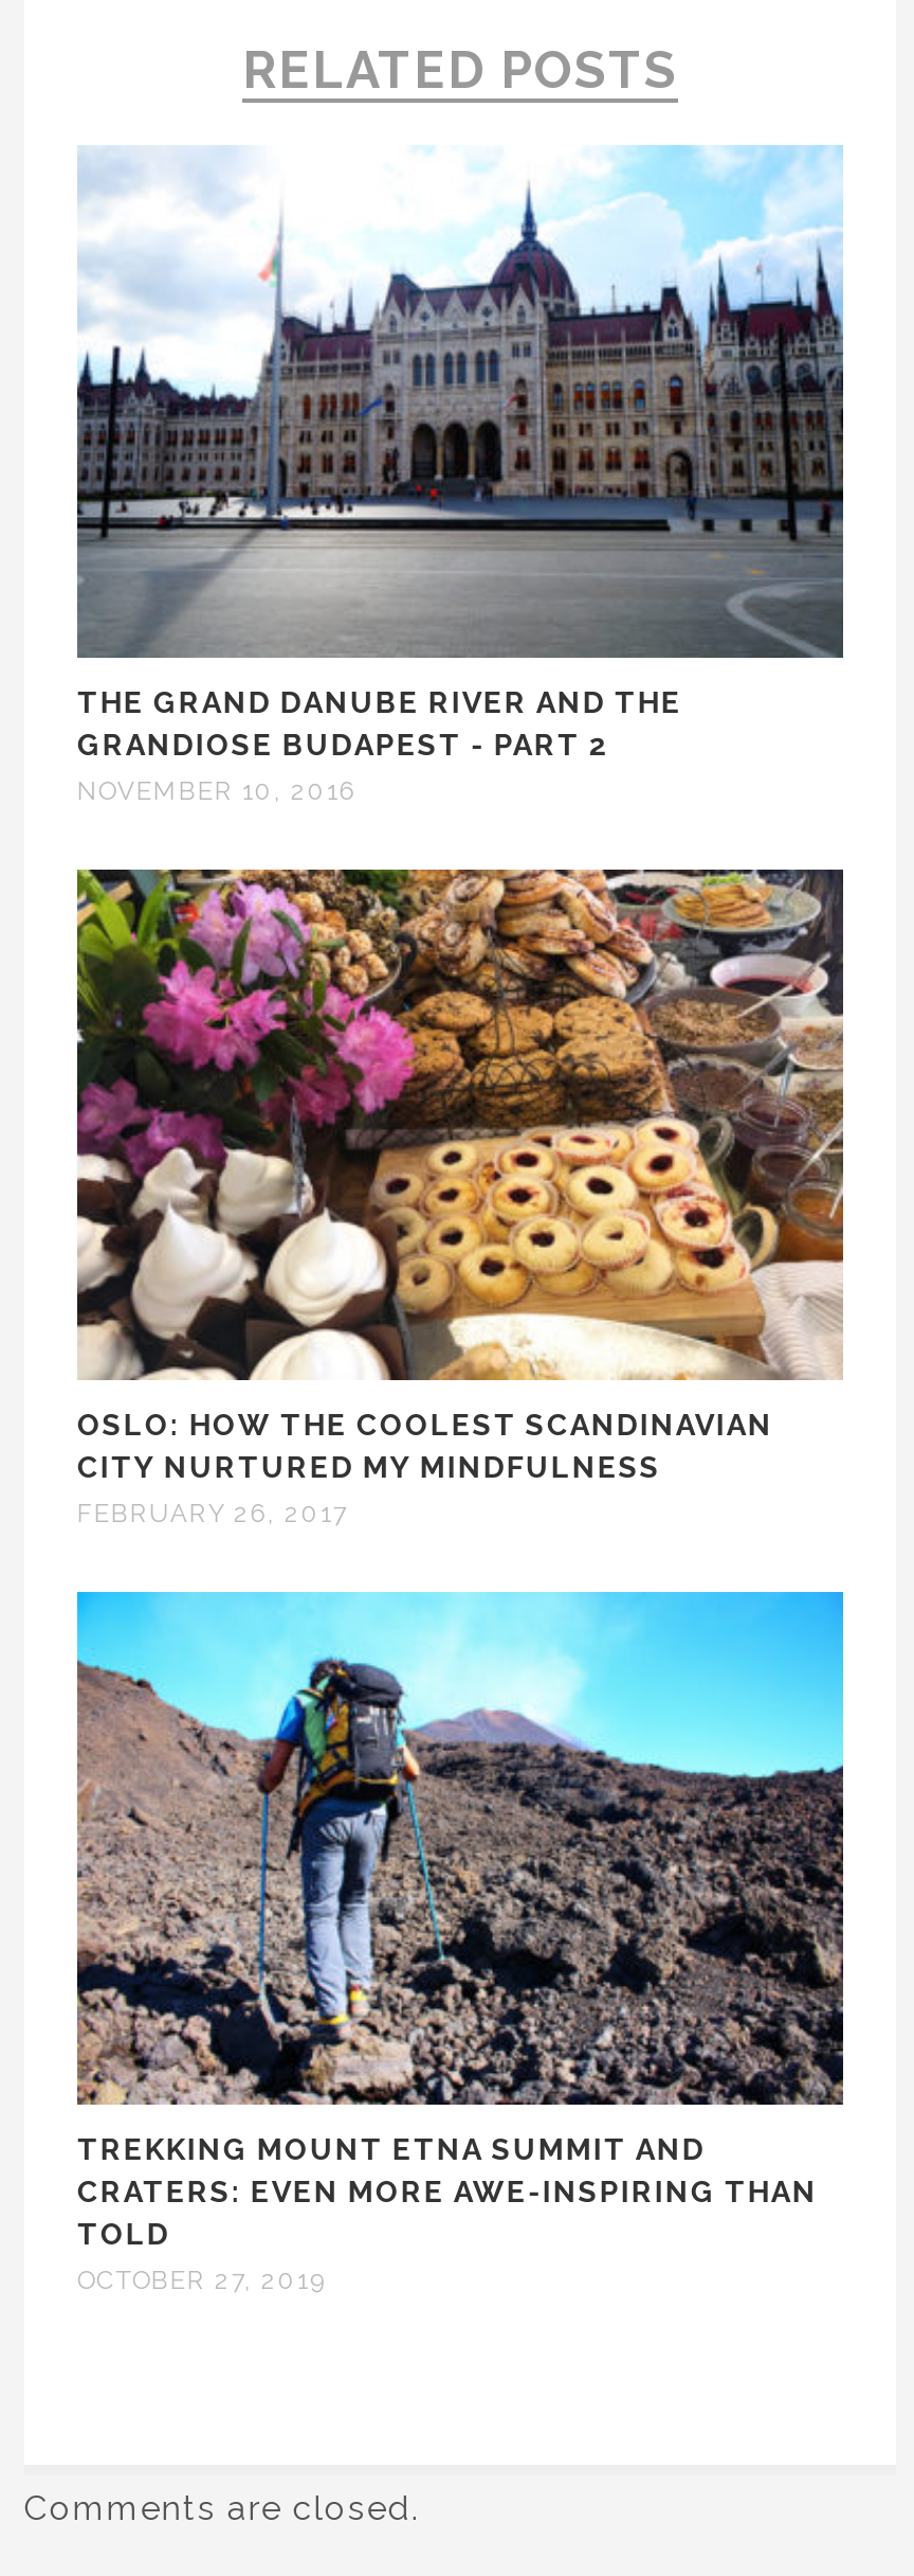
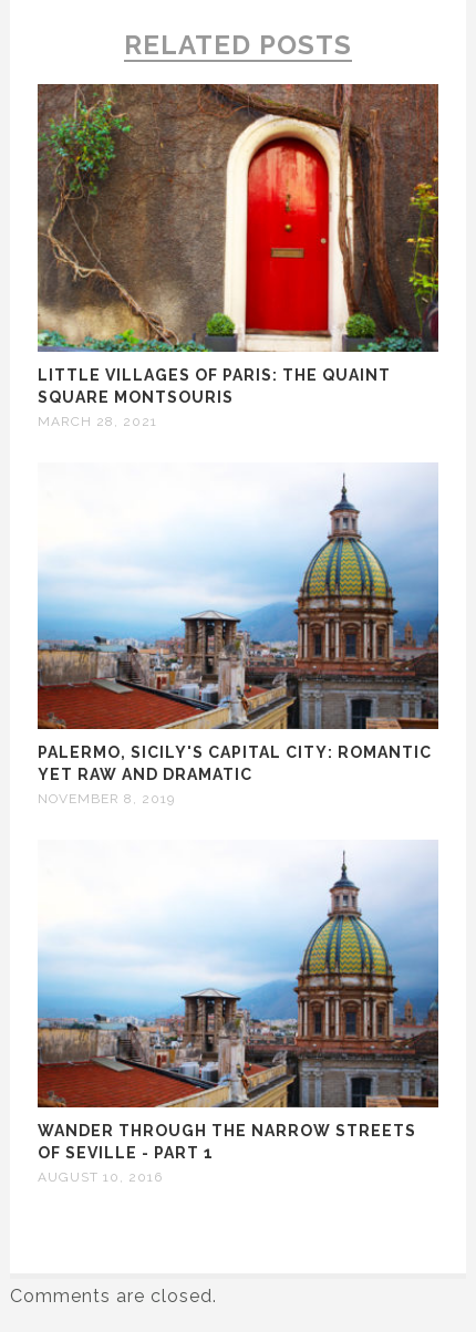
[77,145,845,806] [image] | THE GRAND DANUBE RIVER AND THE | GRANDIOSE BUDAPEST - PART 2 | NOVEMBER 10, 2016 -> [37,83,439,429] [image] | LITTLE VILLAGES OF PARIS: THE QUAINT | SQUARE MONTSOURIS | MARCH 28, 2021
[75,867,845,1529] [image] | OSLO: HOW THE COOLEST SCANDINAVIAN | CITY NURTURED MY MINDFULNESS | FEBRUARY 26, 2017 -> [37,462,439,807] [image] | PALERMO, SICILY'S CAPITAL CITY: ROMANTIC | YET RAW AND DRAMATIC | NOVEMBER 8, 2019
[75,1590,845,2294] [image] | TREKKING MOUNT ETNA SUMMIT AND | CRATERS: EVEN MORE AWE-INSPIRING THAN | TOLD | OCTOBER 27, 2019 -> [38,840,439,1184] [image] | WANDER THROUGH THE NARROW STREETS | OF SEVILLE - PART 1 | AUGUST 10, 2016

